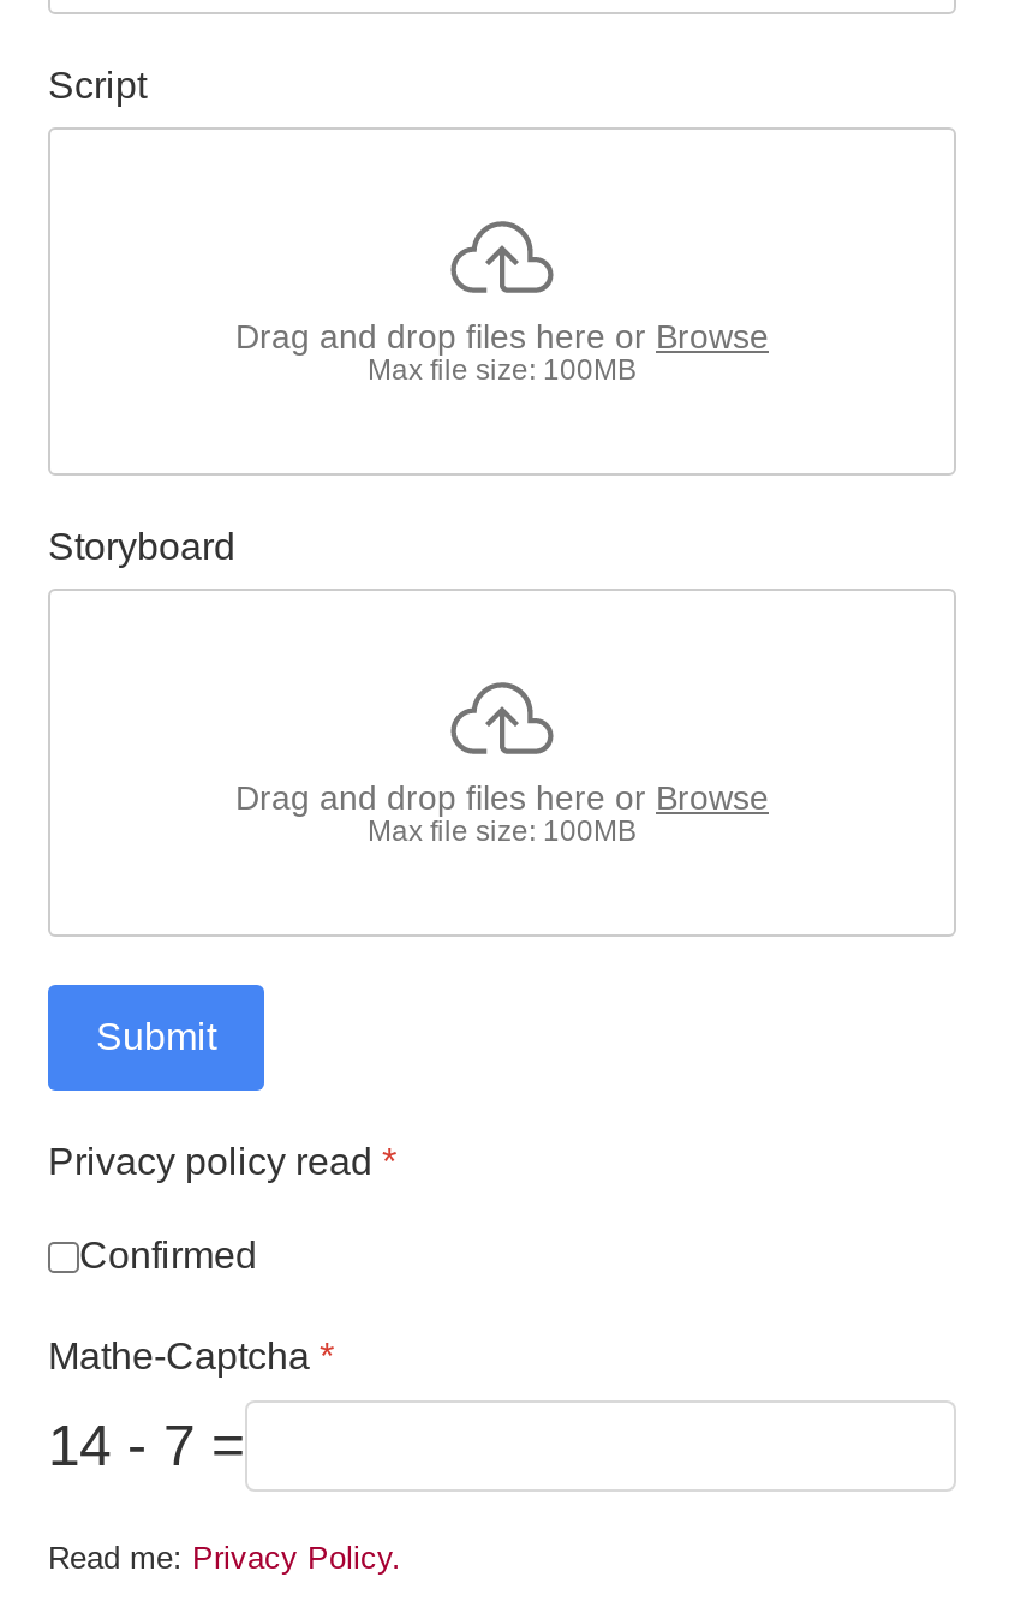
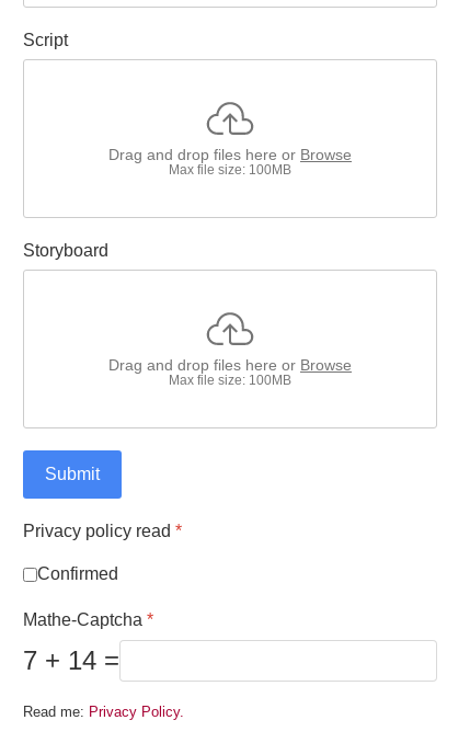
[48,1411,245,1476] 14 - 7 = -> [23,645,119,675] 7 + 14 =

